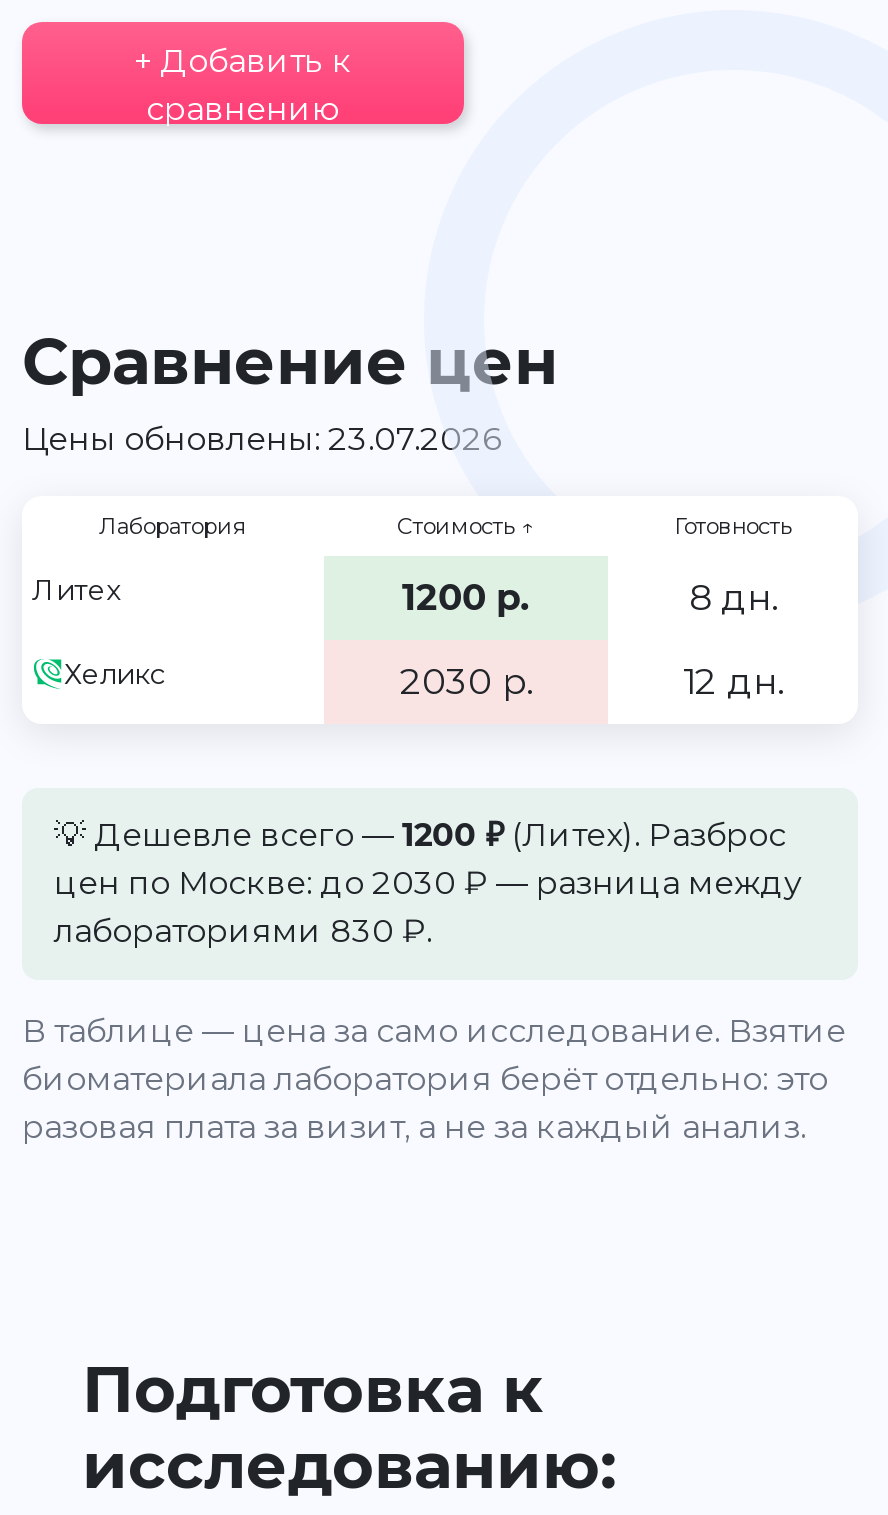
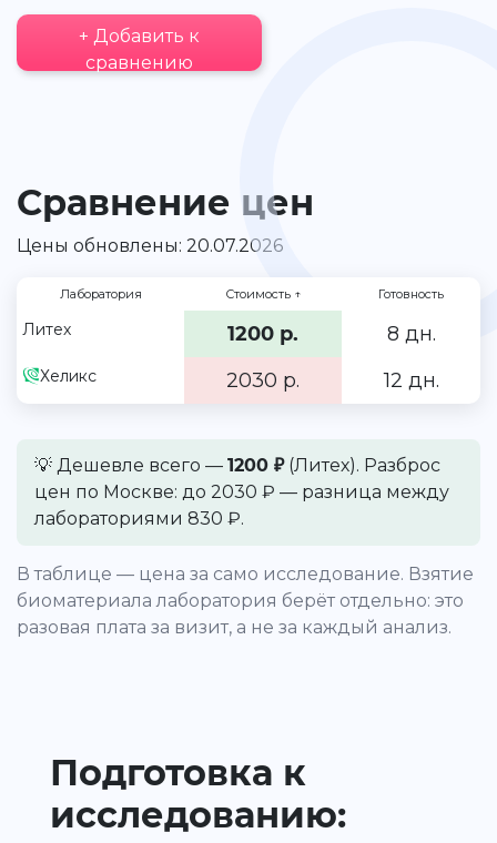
[22,420,500,458] Цены обновлены: 23.07.2026 -> [17,235,283,256] Цены обновлены: 20.07.2026

